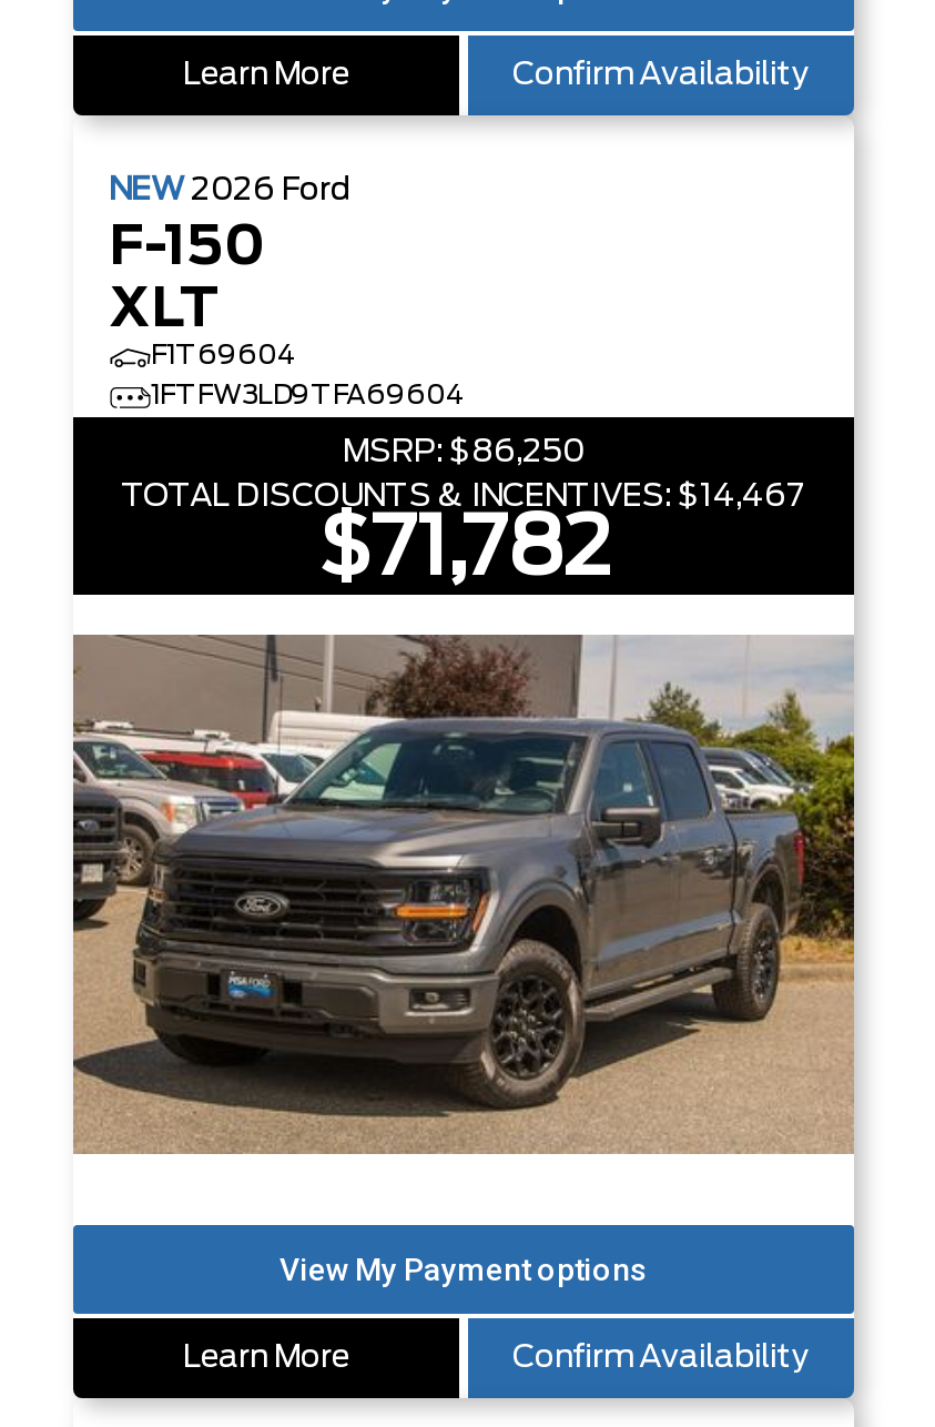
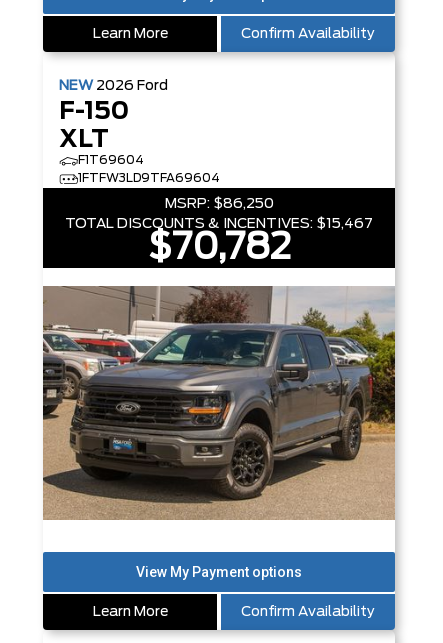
[121,482,806,513] TOTAL DISCOUNTS & INCENTIVES: $14,467 -> [65,217,373,231] TOTAL DISCOUNTS & INCENTIVES: $15,467
[318,510,609,590] $71,782 -> [147,230,290,266] $70,782

